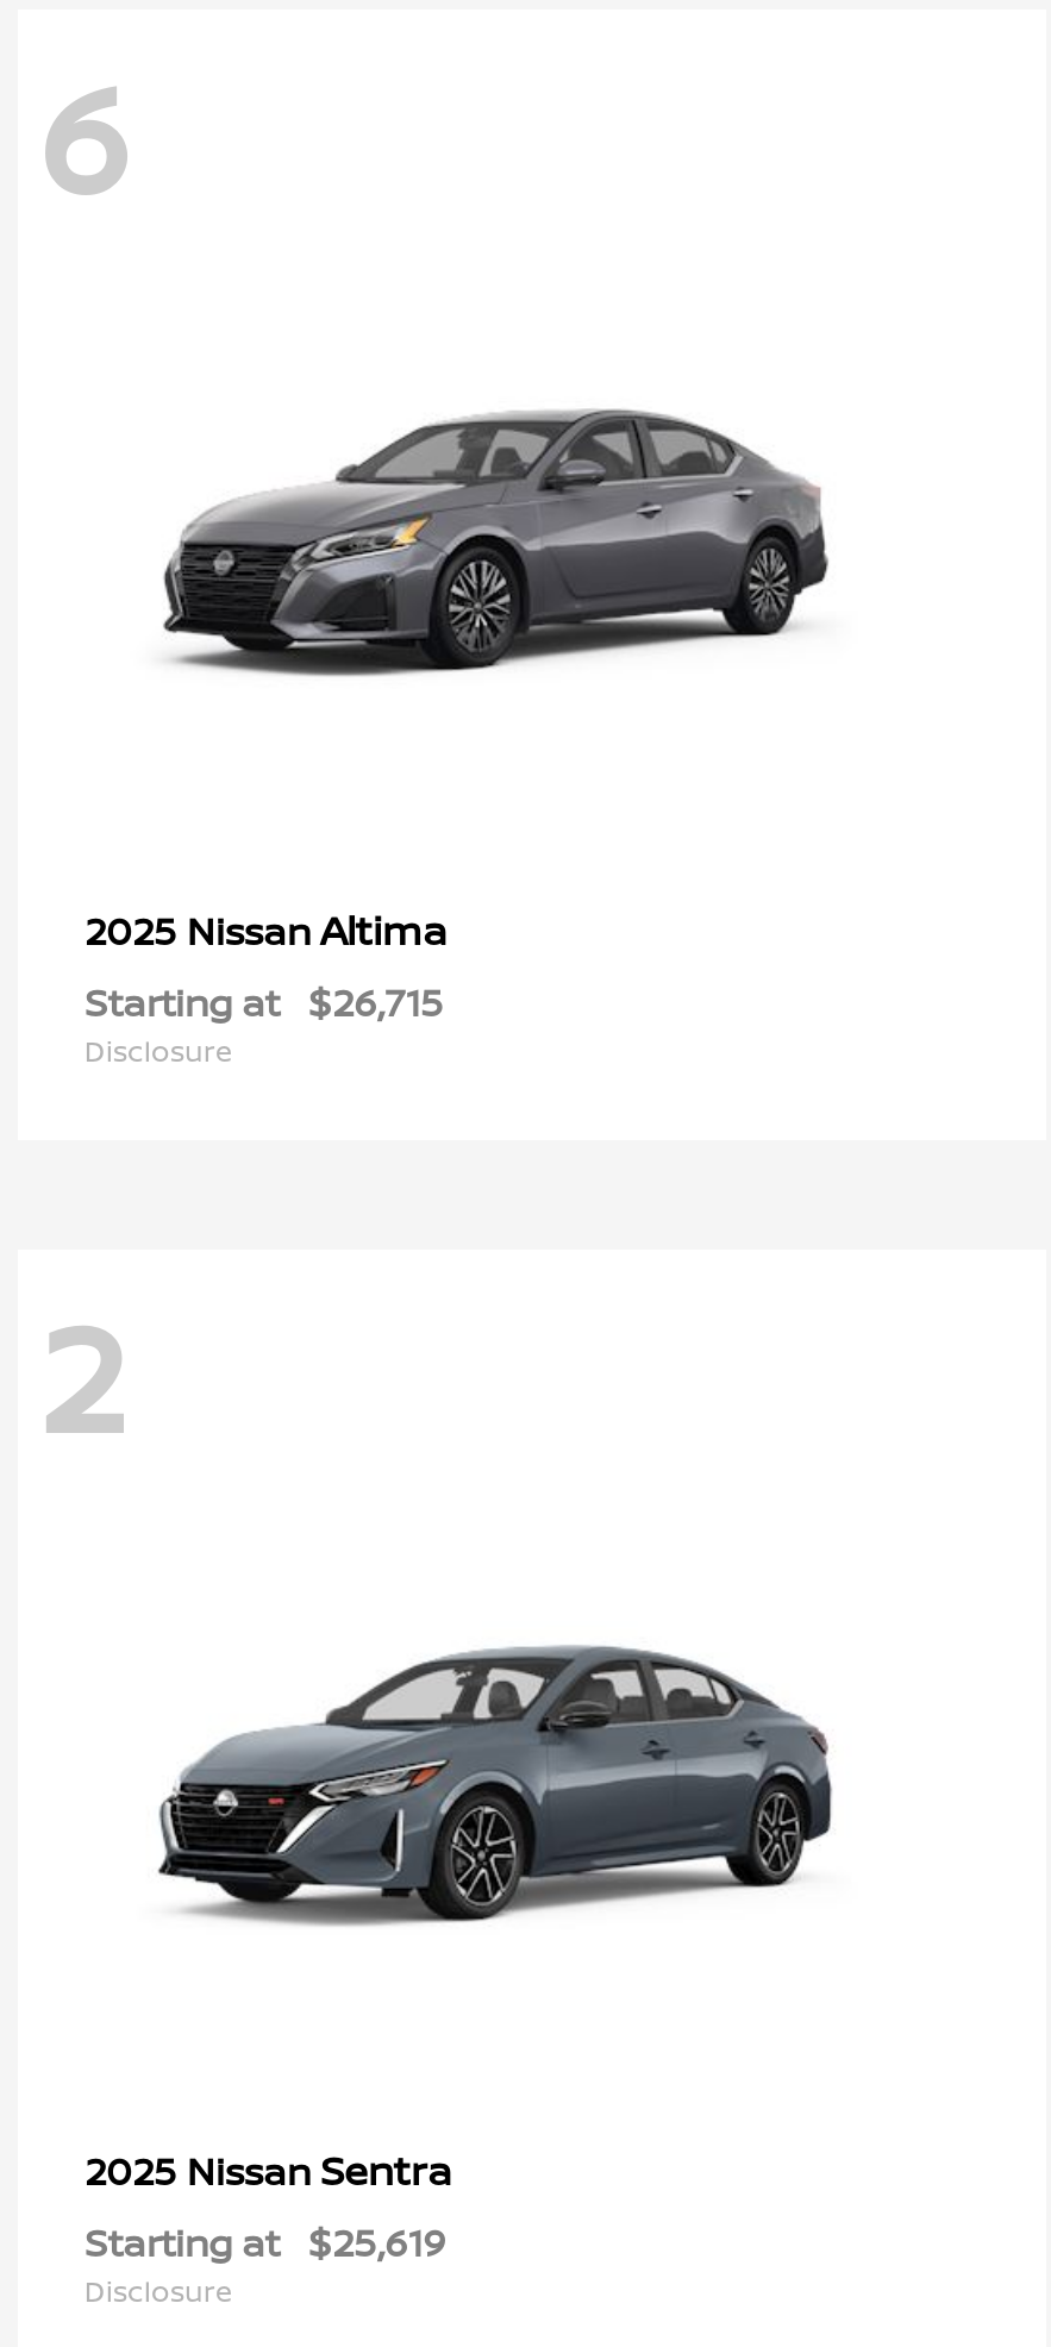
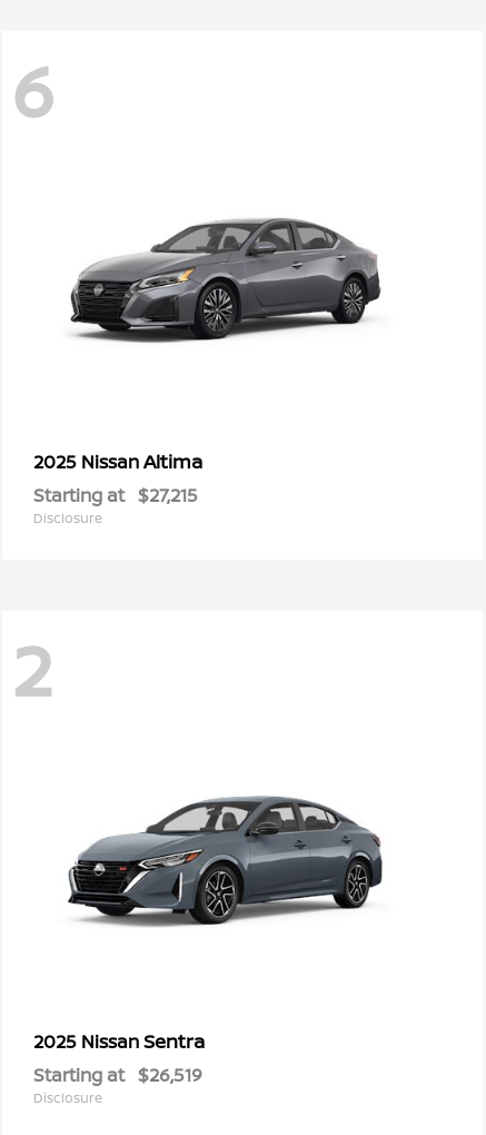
[85,976,444,1029] Starting at $26,715 -> [33,483,198,508] Starting at $27,215
[85,2216,446,2268] Starting at $25,619 -> [33,1063,202,1087] Starting at $26,519

